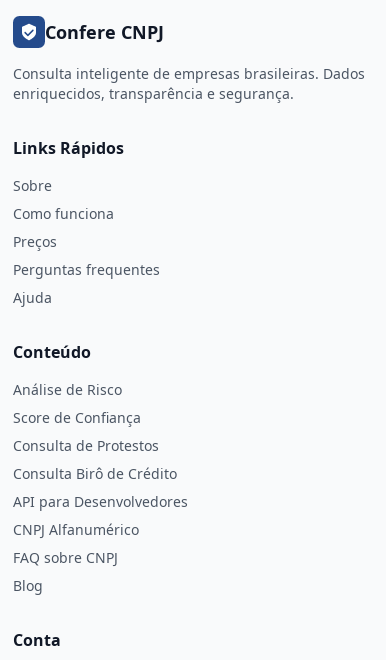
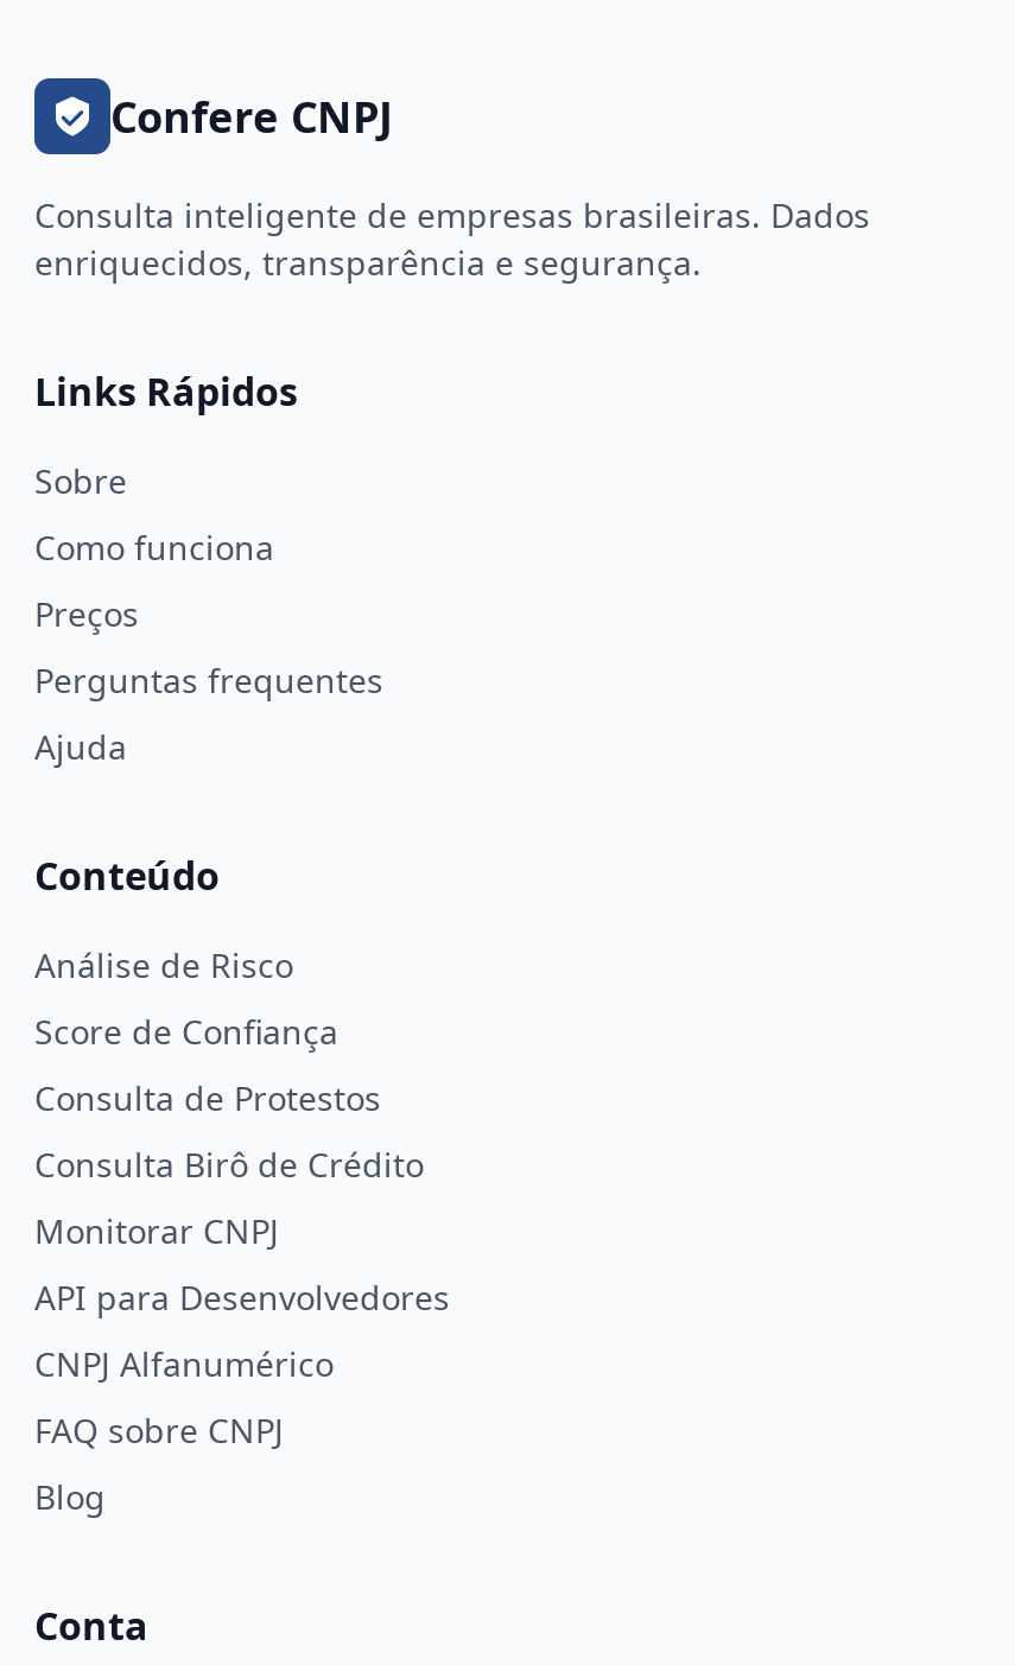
none -> [34,1208,279,1253] Monitorar CNPJ

